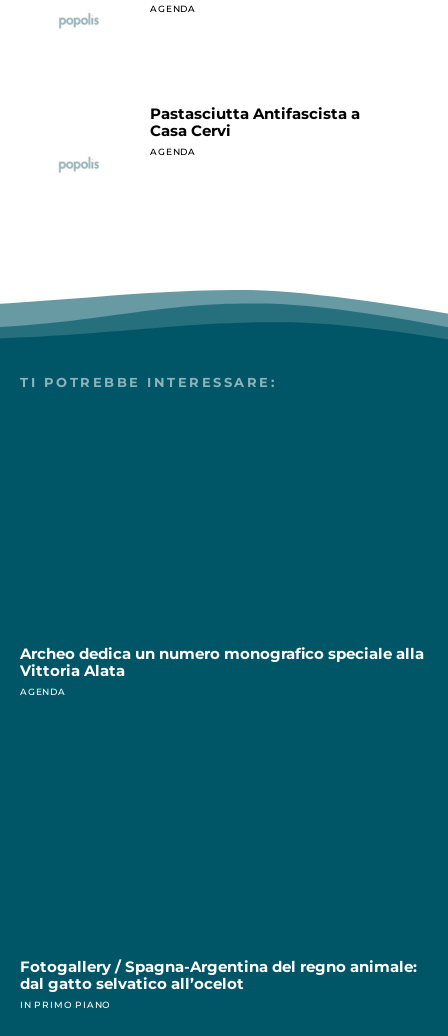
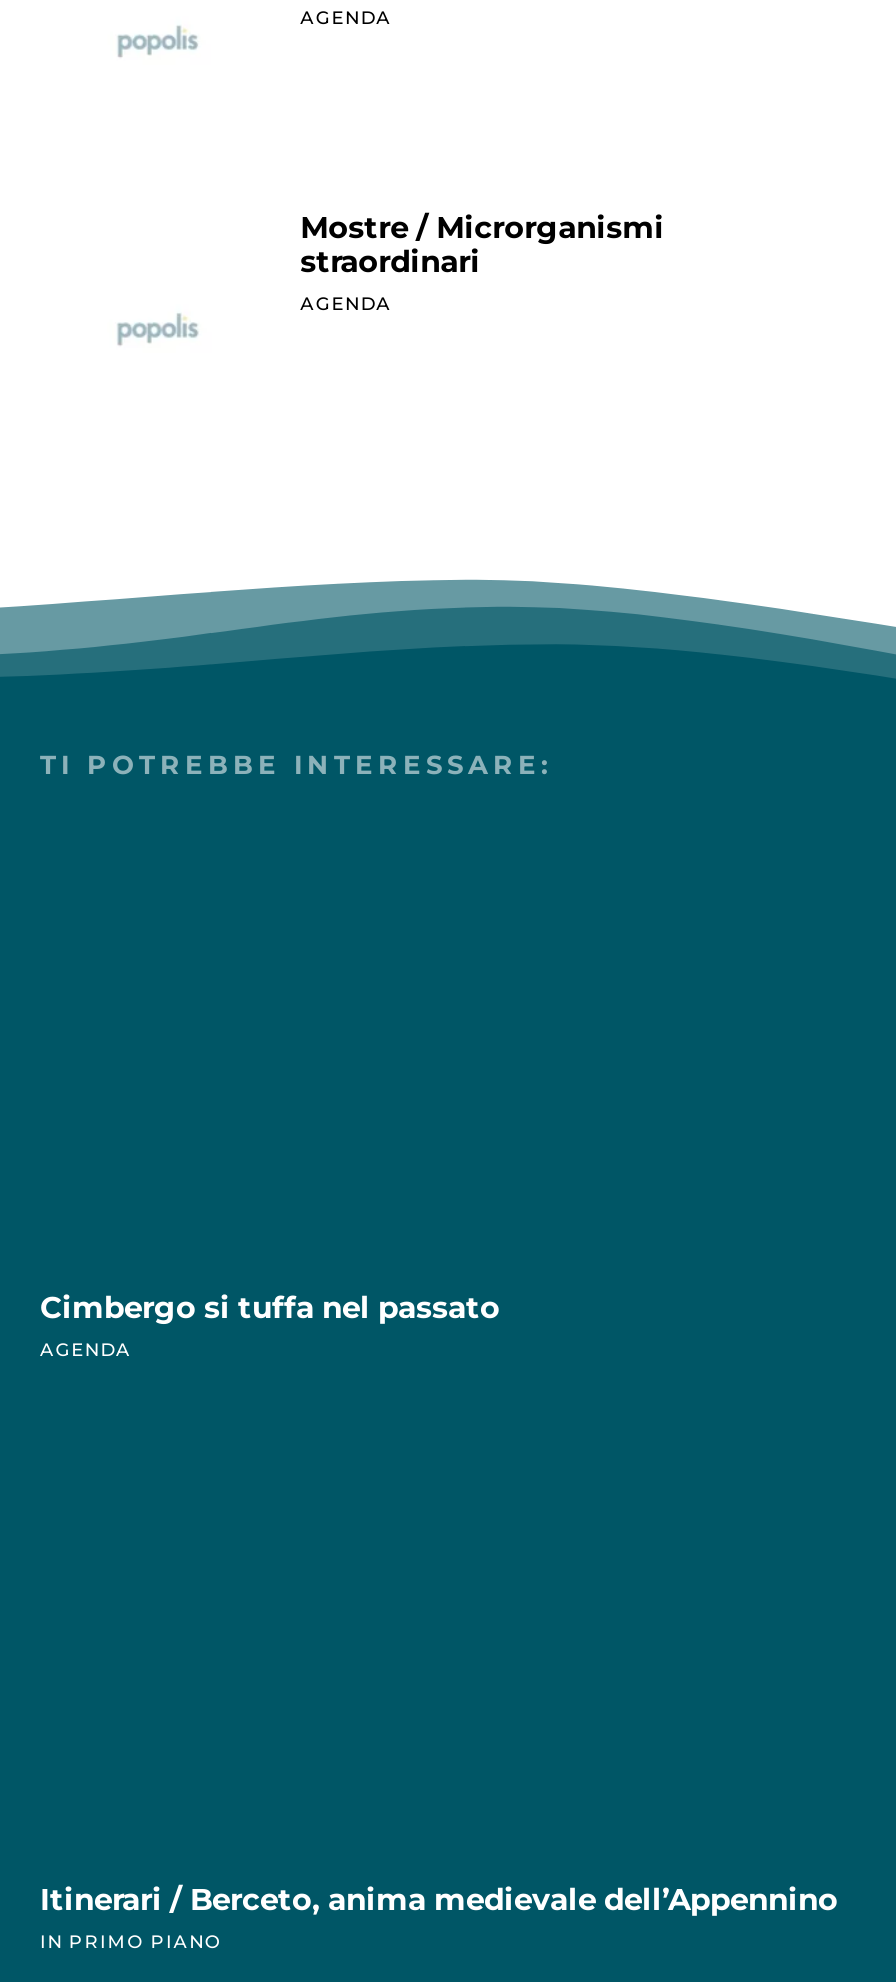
[150,104,360,140] Pastasciutta Antifascista a | Casa Cervi -> [300,209,664,281] Mostre / Microrganismi | straordinari
[20,644,424,680] Archeo dedica un numero monografico speciale alla | Vittoria Alata -> [40,1288,500,1326] Cimbergo si tuffa nel passato
[20,957,417,993] Fotogallery / Spagna-Argentina del regno animale: | dal gatto selvatico all’ocelot -> [40,1881,838,1919] Itinerari / Berceto, anima medievale dell’Appennino

